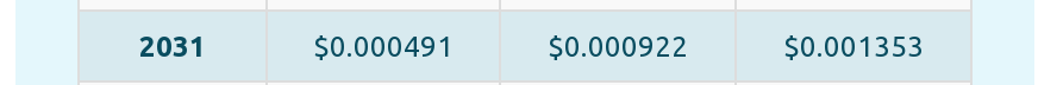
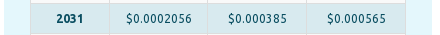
[313,30,454,61] $0.000491 -> [125,12,191,25] $0.0002056
[548,30,688,61] $0.000922 -> [227,12,286,25] $0.000385
[783,30,924,61] $0.001353 -> [326,12,385,25] $0.000565

